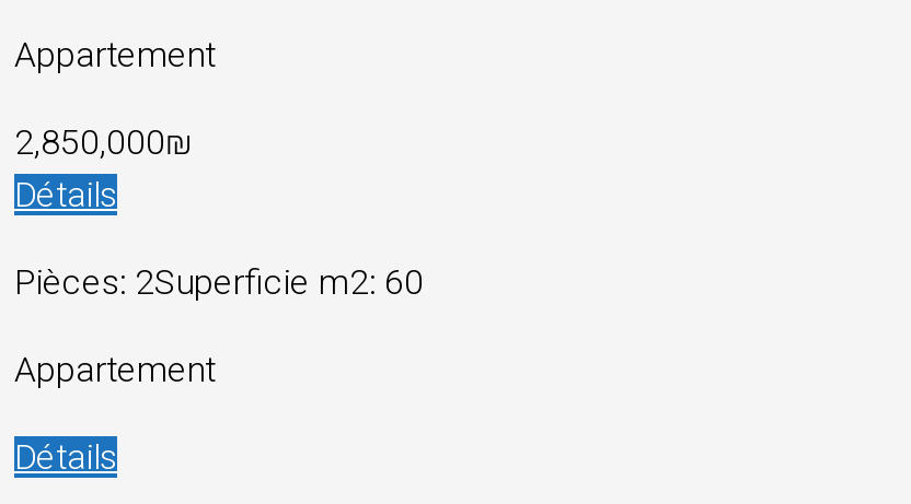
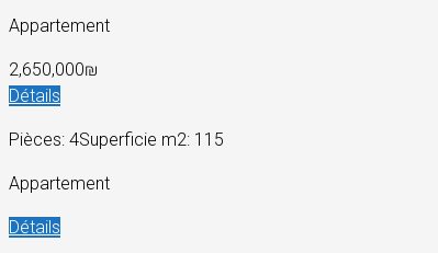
[14,121,192,163] 2,850,000₪ -> [9,59,98,80] 2,650,000₪
[14,261,424,303] Pièces: 2Superficie m2: 60 -> [9,129,224,150] Pièces: 4Superficie m2: 115

